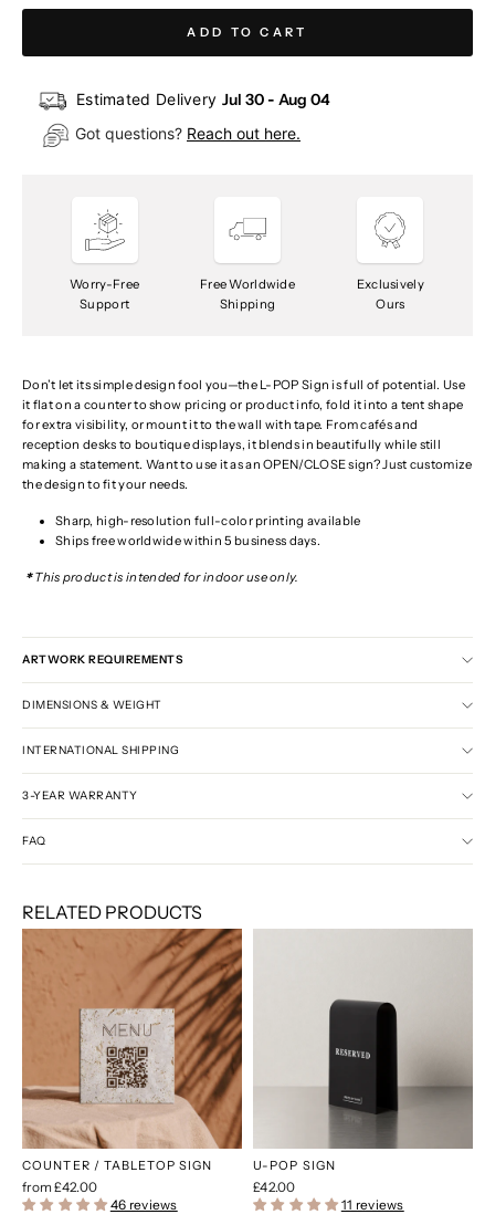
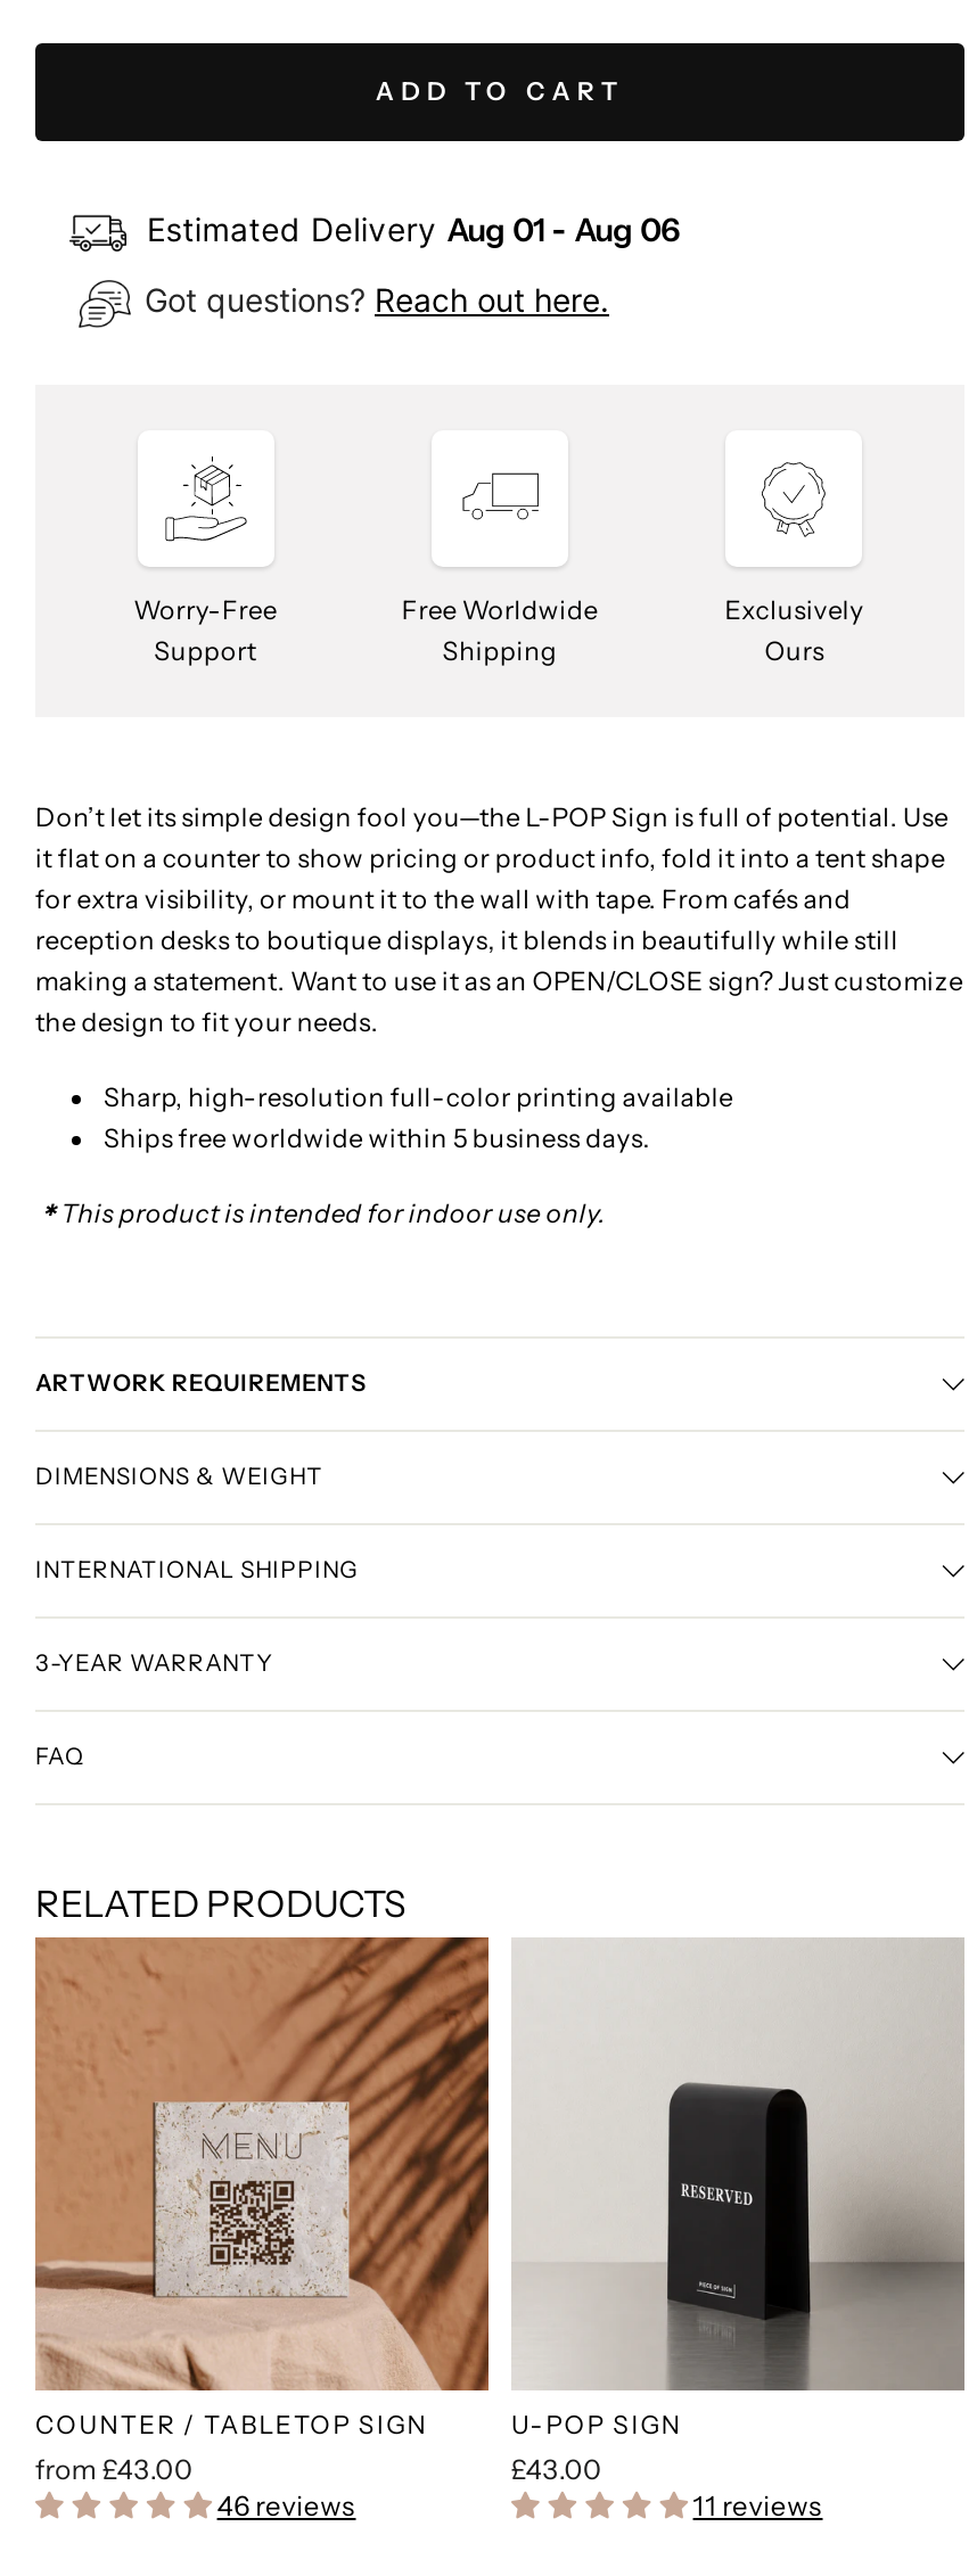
[76,89,330,109] Estimated Delivery Jul 30 - Aug 04 -> [147,209,681,250] Estimated Delivery Aug 01 - Aug 06
[22,1179,98,1195] from £42.00 -> [35,2452,193,2486] from £43.00
[253,1179,296,1195] £42.00 -> [511,2452,602,2486] £43.00

